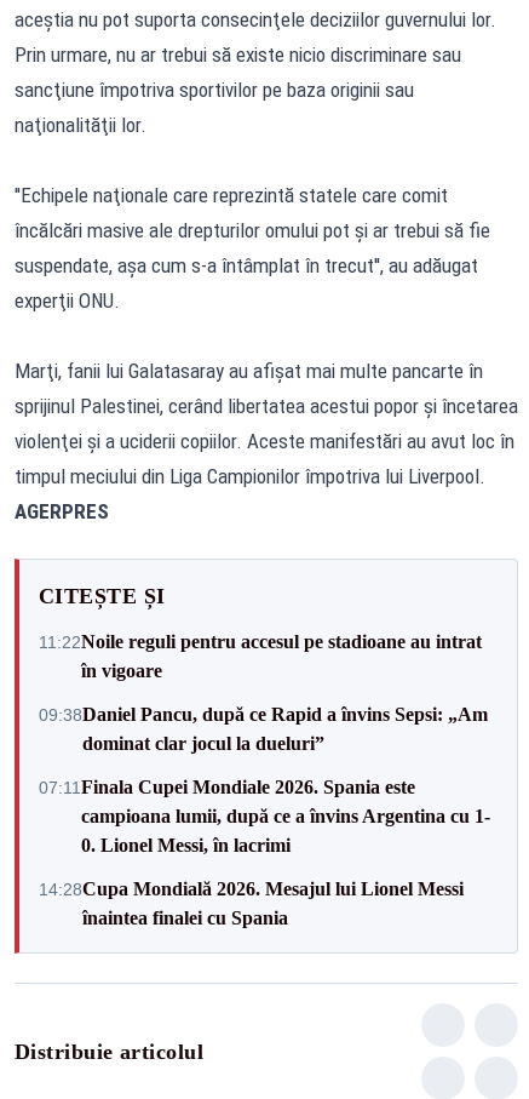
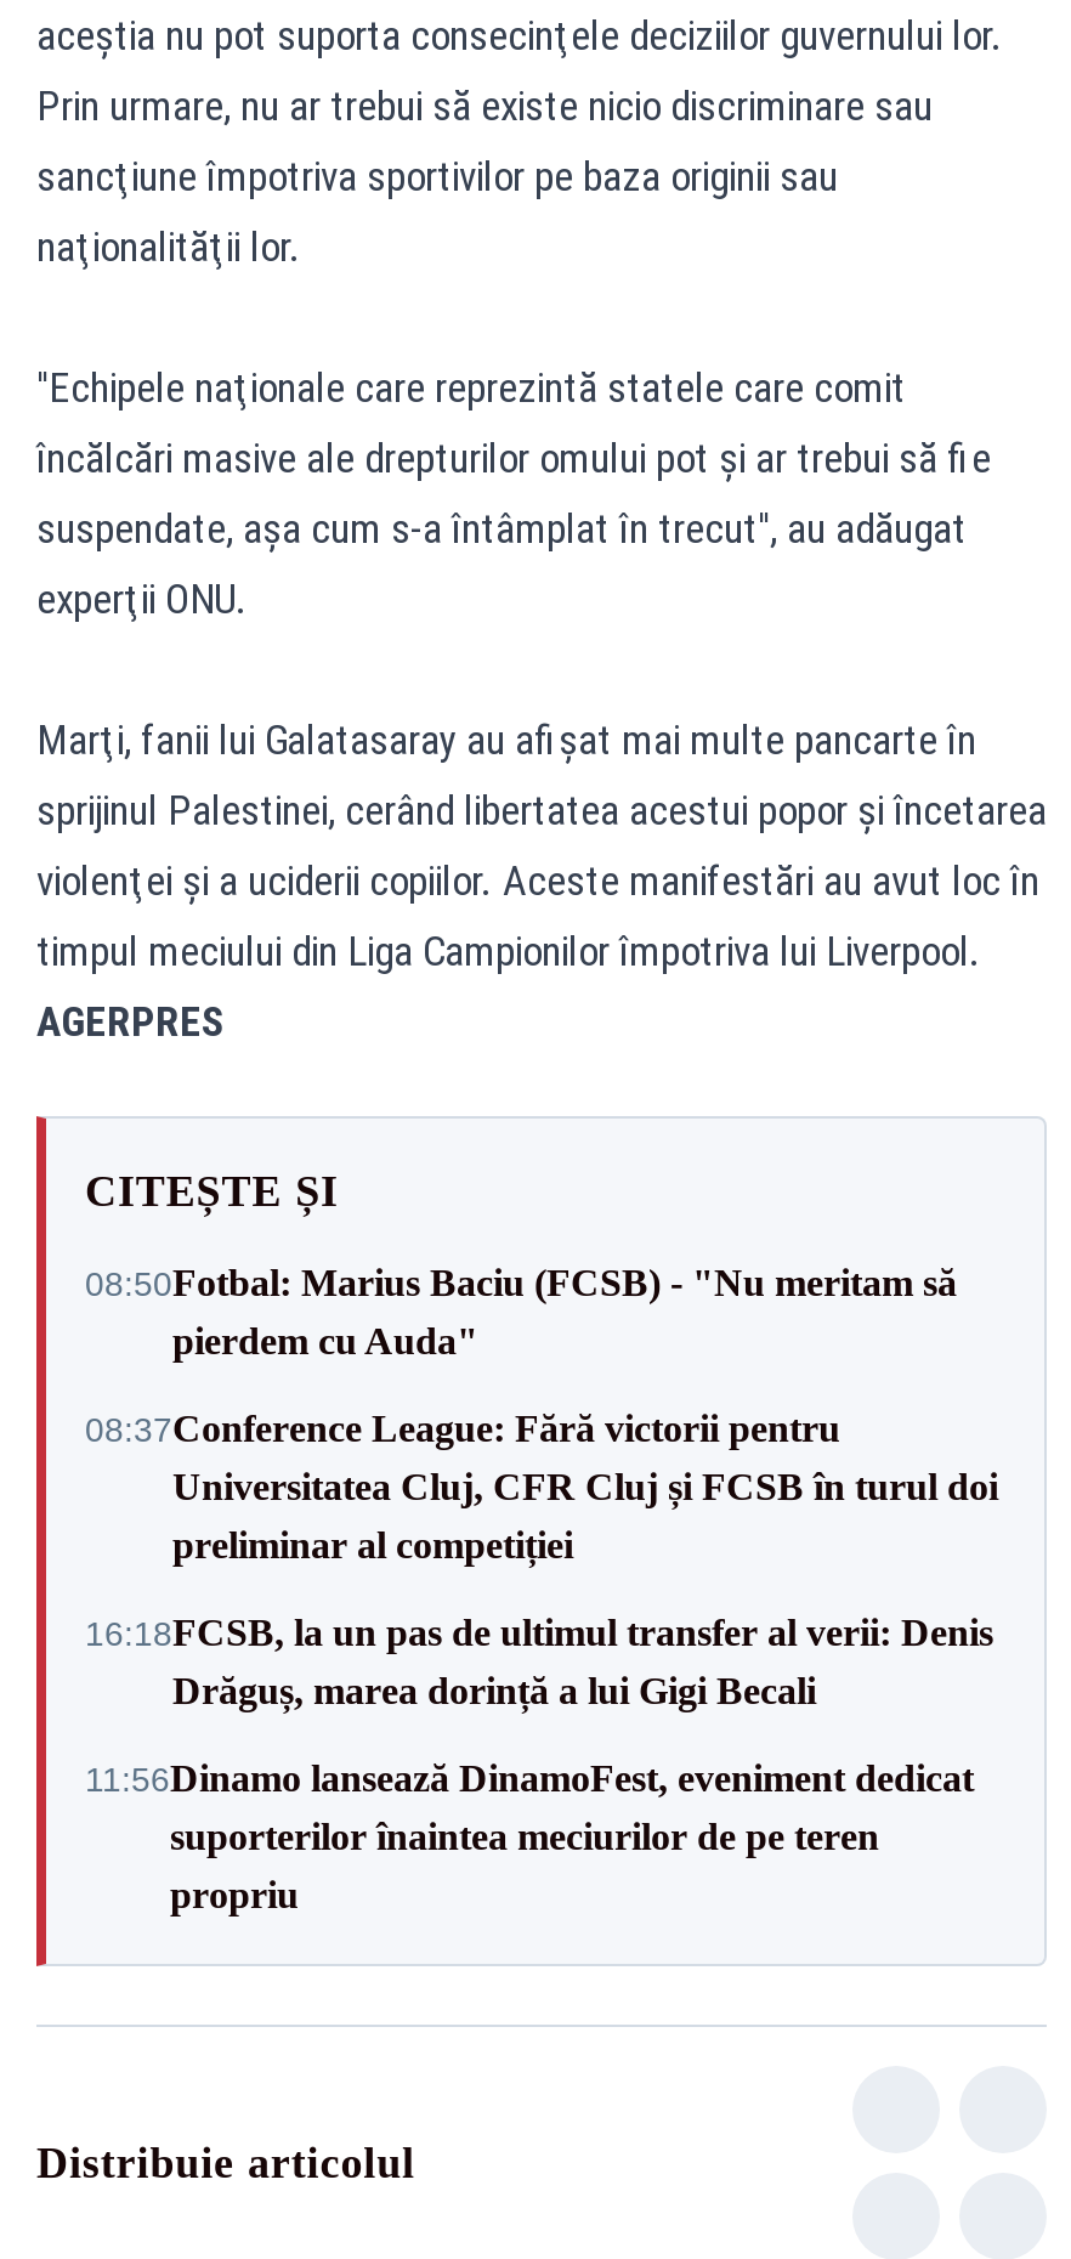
[39,631,482,680] 11:22Noile reguli pentru accesul pe stadioane au intrat | în vigoare -> [85,1262,957,1361] 08:50Fotbal: Marius Baciu (FCSB) - "Nu meritam să | pierdem cu Auda"
[39,703,488,753] 09:38Daniel Pancu, după ce Rapid a învins Sepsi: „Am | dominat clar jocul la dueluri” -> [85,1408,998,1566] 08:37Conference League: Fără victorii pentru | Universitatea Cluj, CFR Cluj și FCSB în turul doi | preliminar al competiției
[39,776,490,855] 07:11 Finala Cupei Mondiale 2026. Spania este | campioana lumii, după ce a învins Argentina cu 1- | 0. Lionel Messi, în lacrimi -> [85,1612,993,1711] 16:18FCSB, la un pas de ultimul transfer al verii: Denis | Drăguș, marea dorință a lui Gigi Becali
[39,878,464,928] 14:28Cupa Mondială 2026. Mesajul lui Lionel Messi | înaintea finalei cu Spania -> [85,1757,974,1915] 11:56Dinamo lansează DinamoFest, eveniment dedicat | suporterilor înaintea meciurilor de pe teren | propriu

